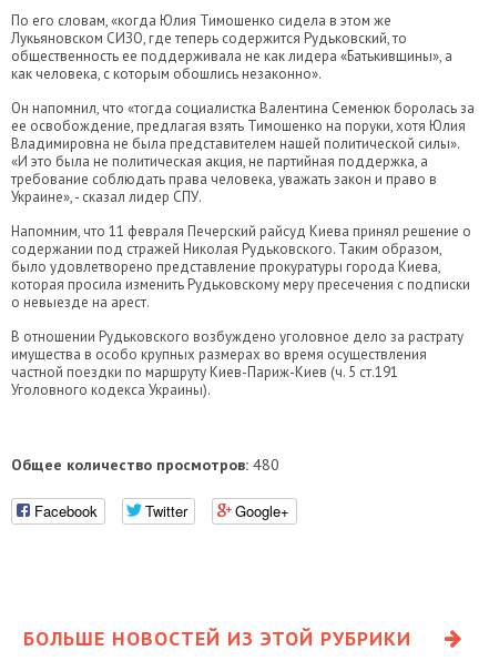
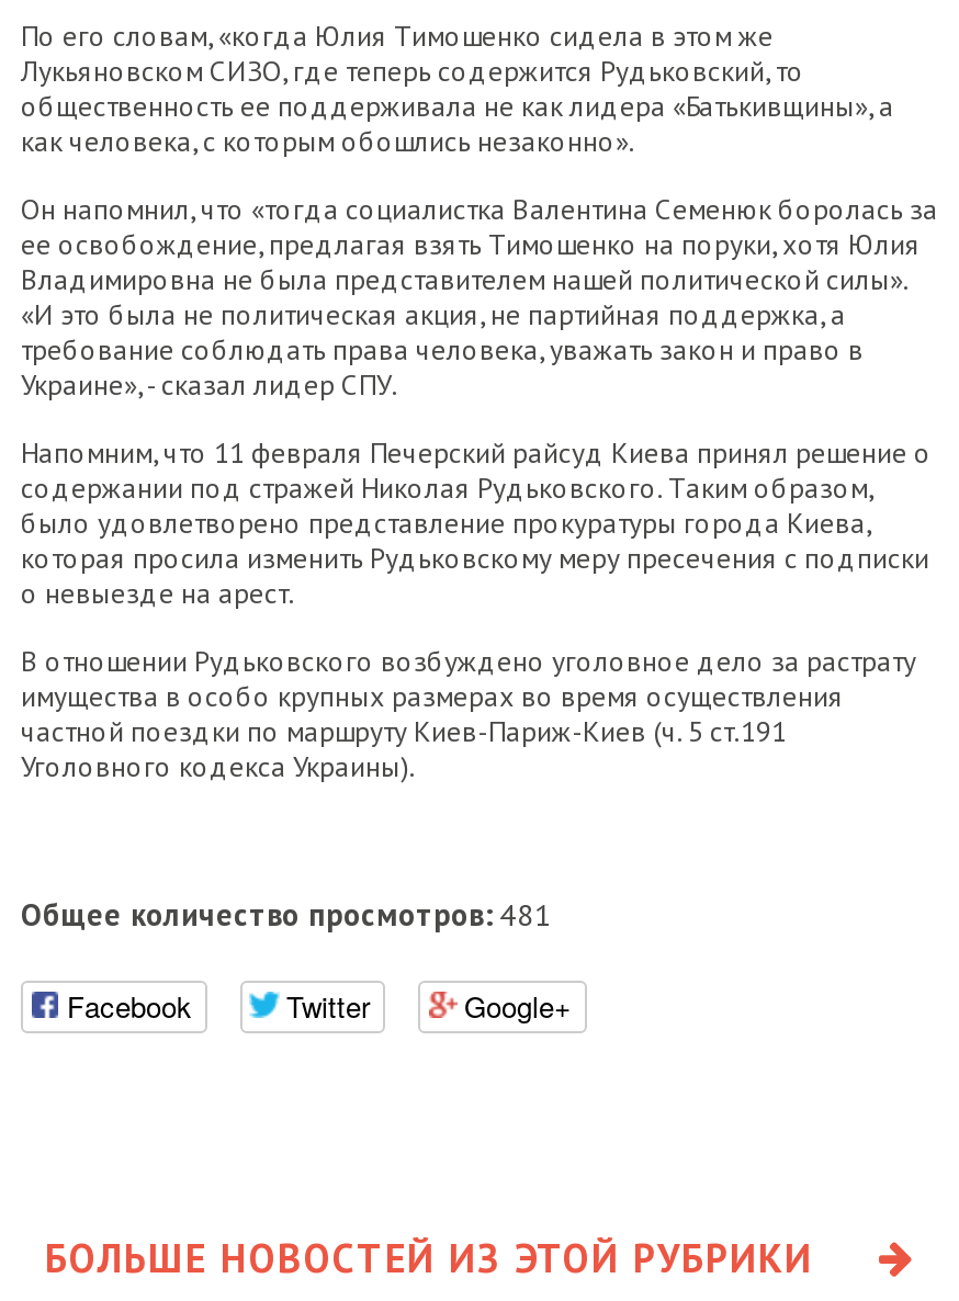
[11,455,279,475] Общее количество просмотров: 480 -> [21,895,552,935] Общее количество просмотров: 481

